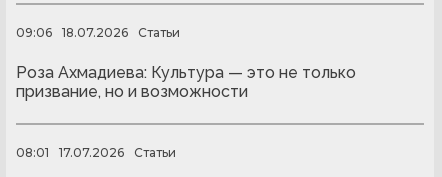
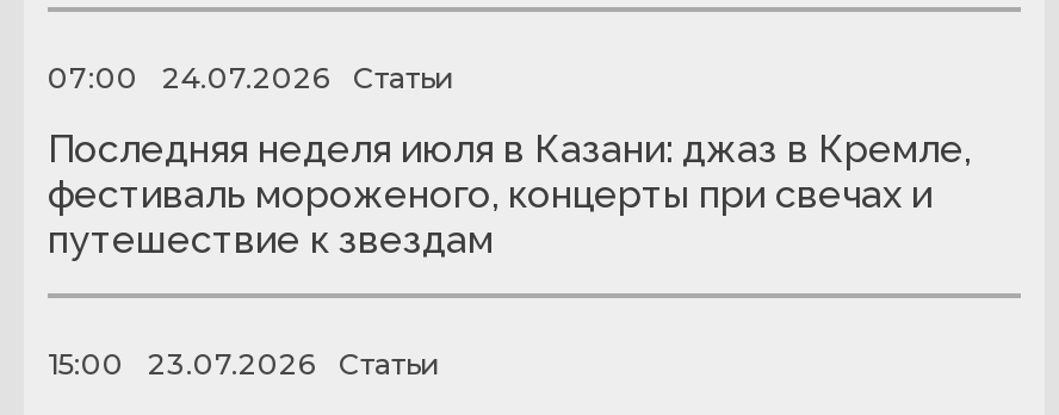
[16,25,128,40] 09:06 | 18.07.2026 -> [48,60,329,95] 07:00 | 24.07.2026
[16,62,356,100] Роза Ахмадиева: Культура — это не только | призвание, но и возможности -> [48,126,971,262] Последняя неделя июля в Казани: джаз в Кремле, | фестиваль мороженого, концерты при свечах и | путешествие к звездам
[16,145,124,160] 08:01 | 17.07.2026 -> [48,346,315,382] 15:00 | 23.07.2026

